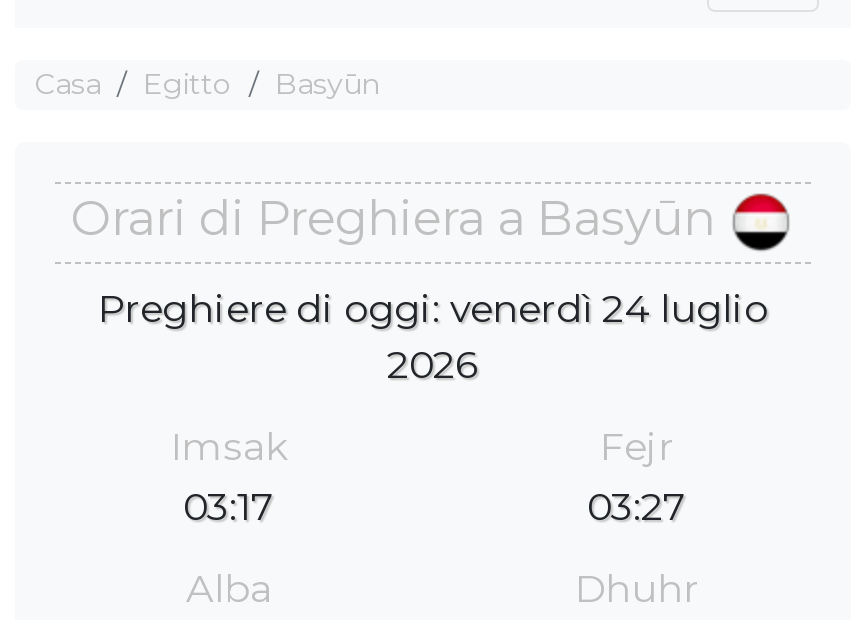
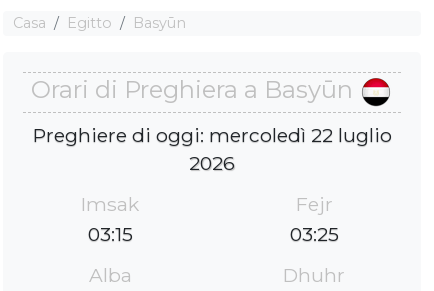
[98,284,768,332] Preghiere di oggi: venerdì 24 luglio -> [32,123,391,147] Preghiere di oggi: mercoledì 22 luglio
[183,481,275,529] 03:17 -> [87,222,132,246] 03:15
[587,481,687,529] 03:27 -> [289,222,338,246] 03:25

